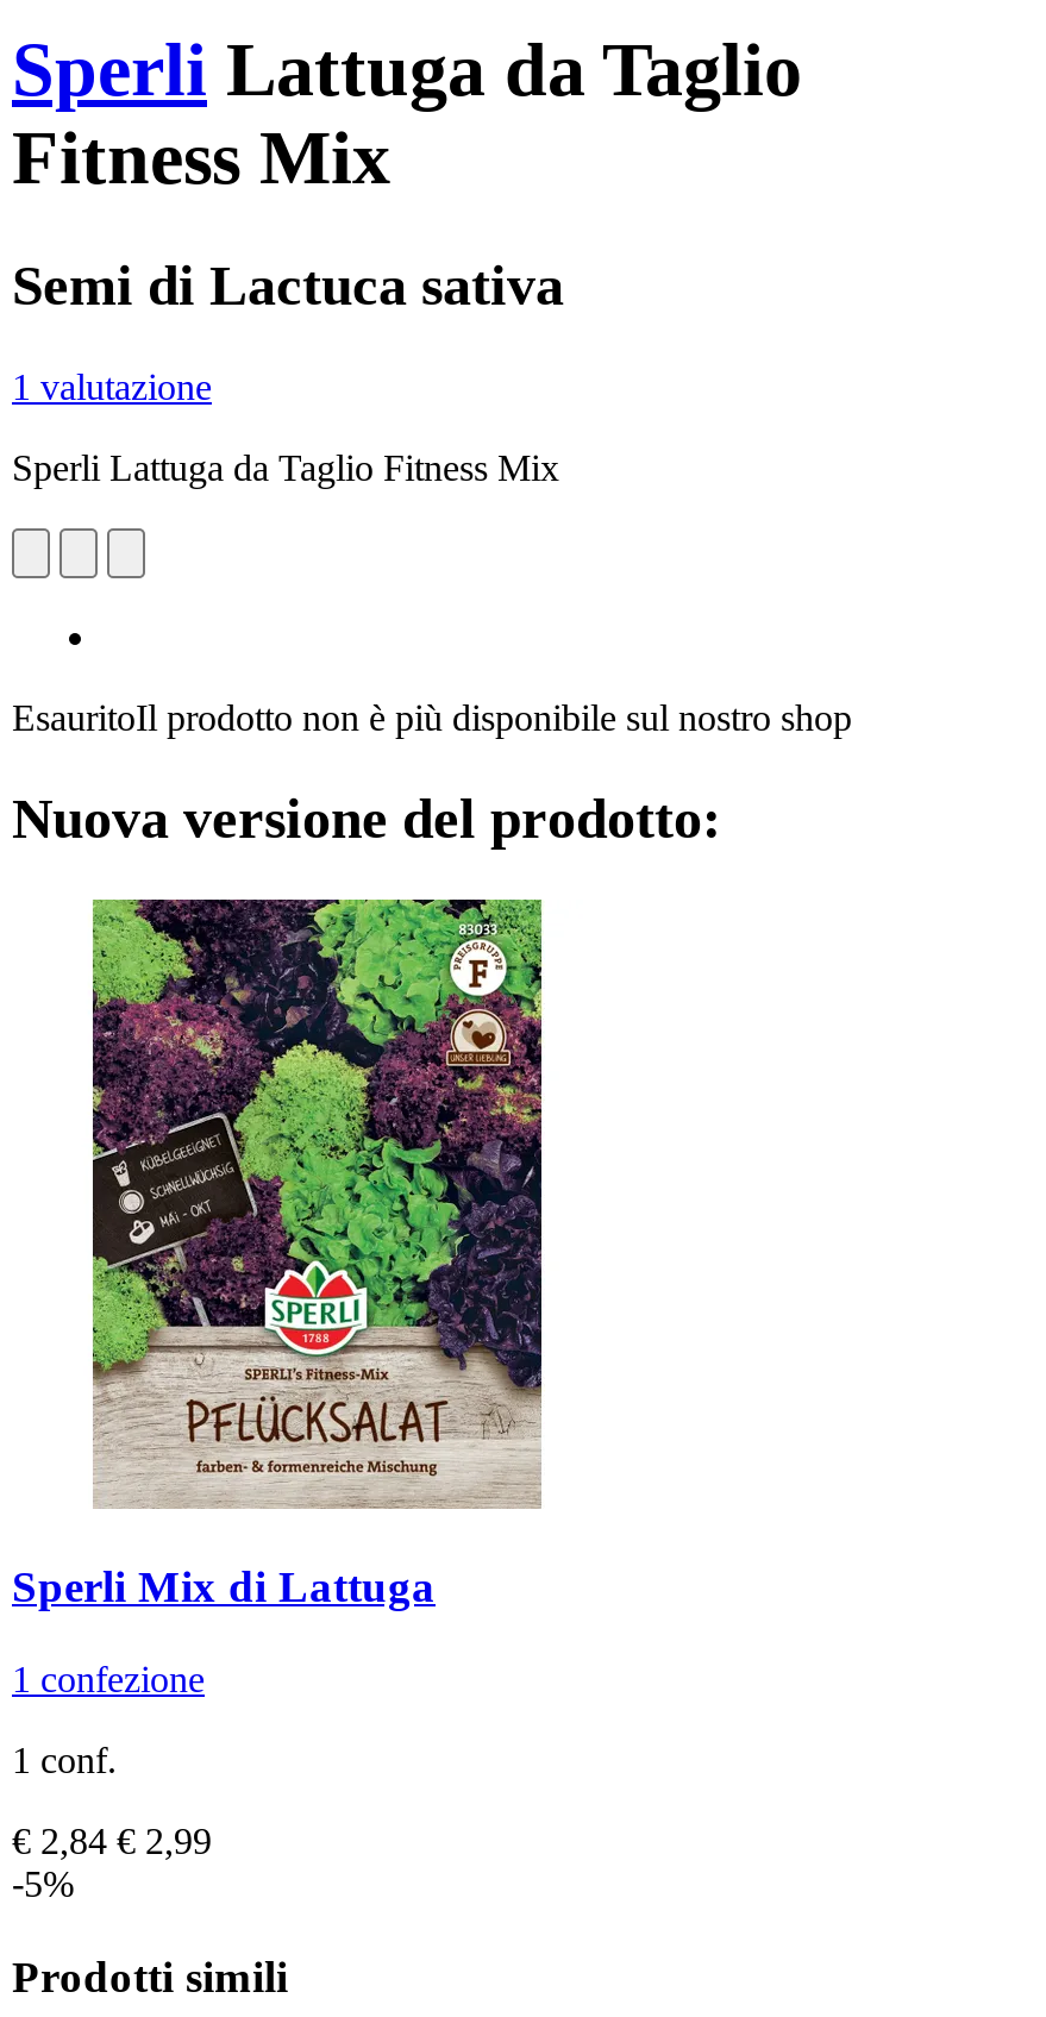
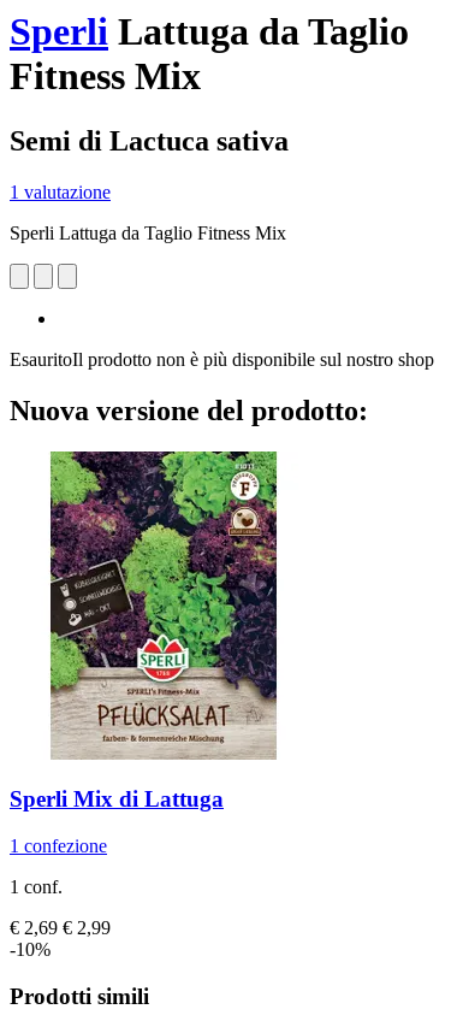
[12,1821,212,1861] € 2,84 € 2,99 -> [10,917,111,938] € 2,69 € 2,99
[12,1863,74,1904] -5% -> [10,939,51,960] -10%

